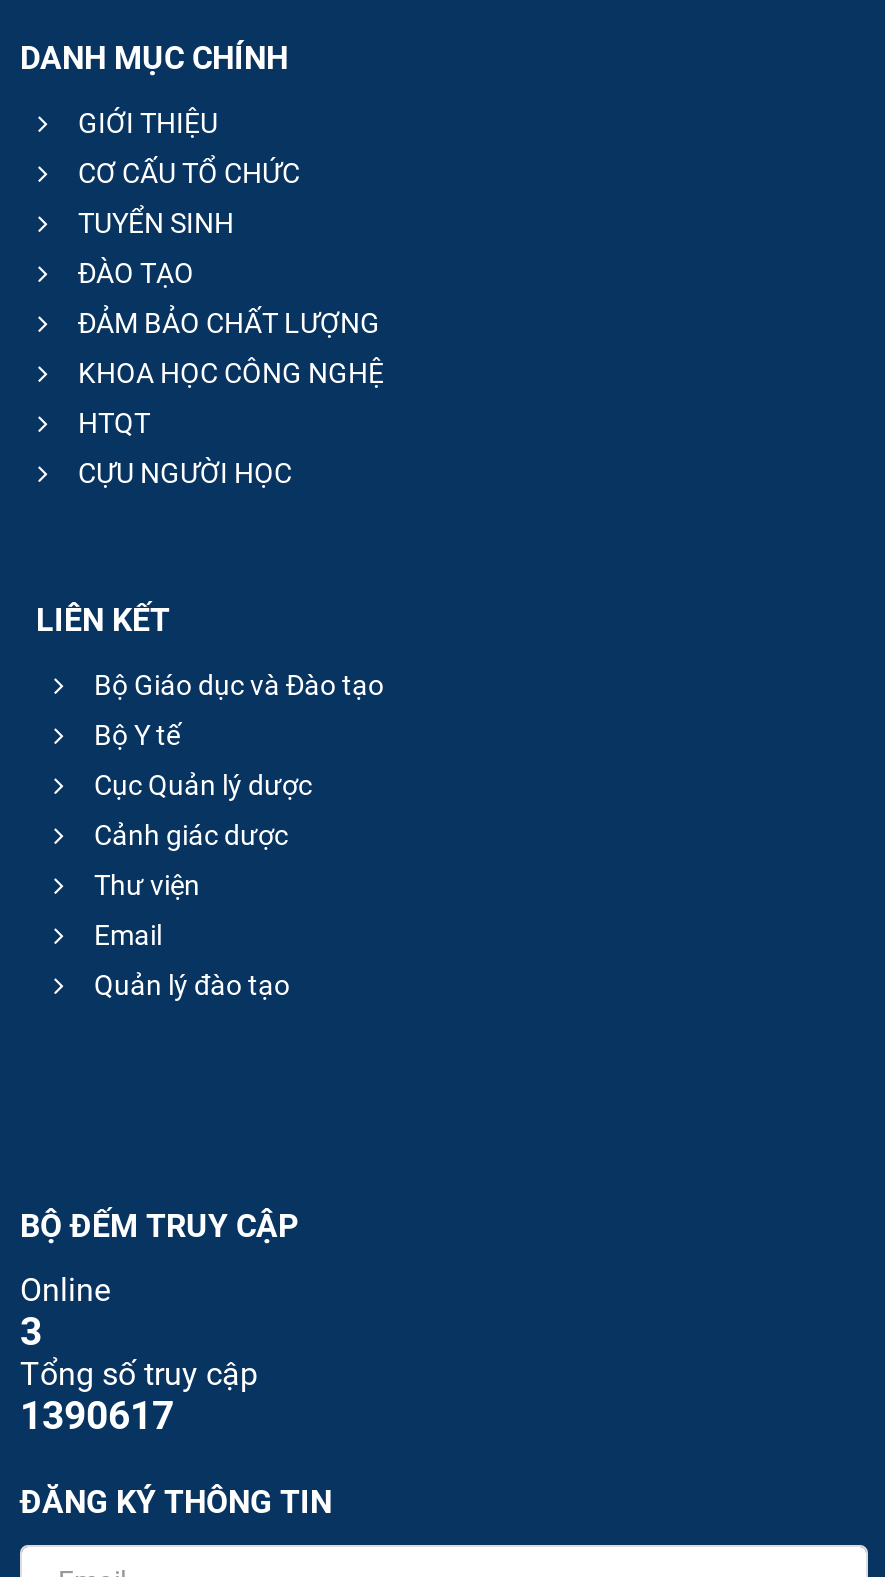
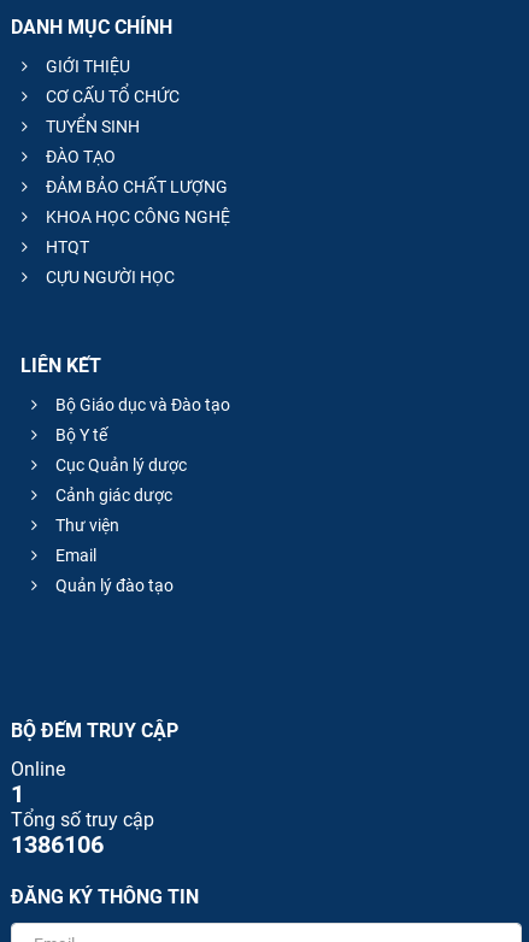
[20,1308,42,1354] 3 -> [11,780,24,808] 1
[20,1392,174,1438] 1390617 -> [11,831,104,858] 1386106

